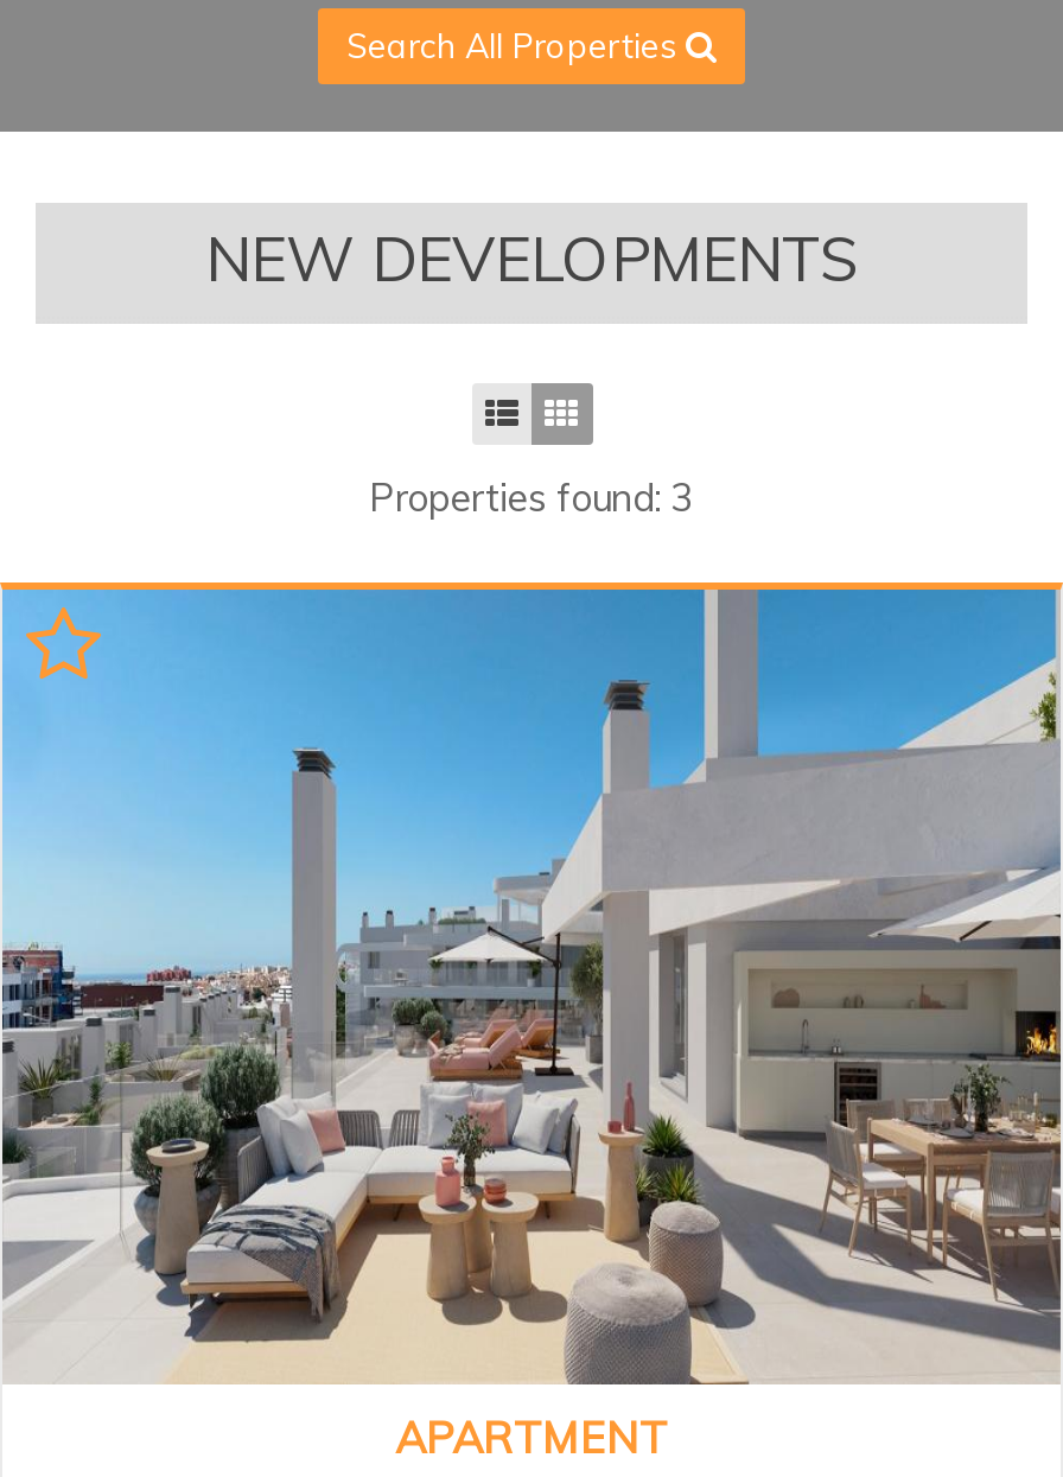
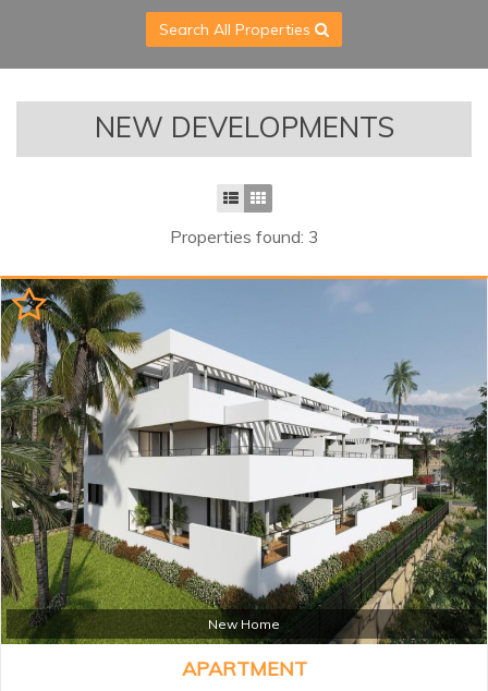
none -> [208,616,280,632] New Home
[7,587,1056,1387] [image] -> [3,278,485,645] [image]

